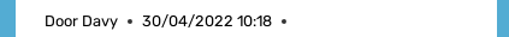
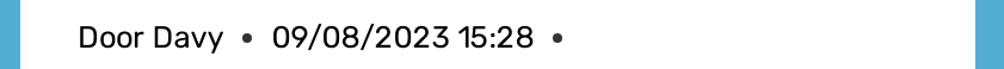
[45,11,272,29] Door Davy 30/04/2022 10:18 -> [78,20,534,56] Door Davy 09/08/2023 15:28

